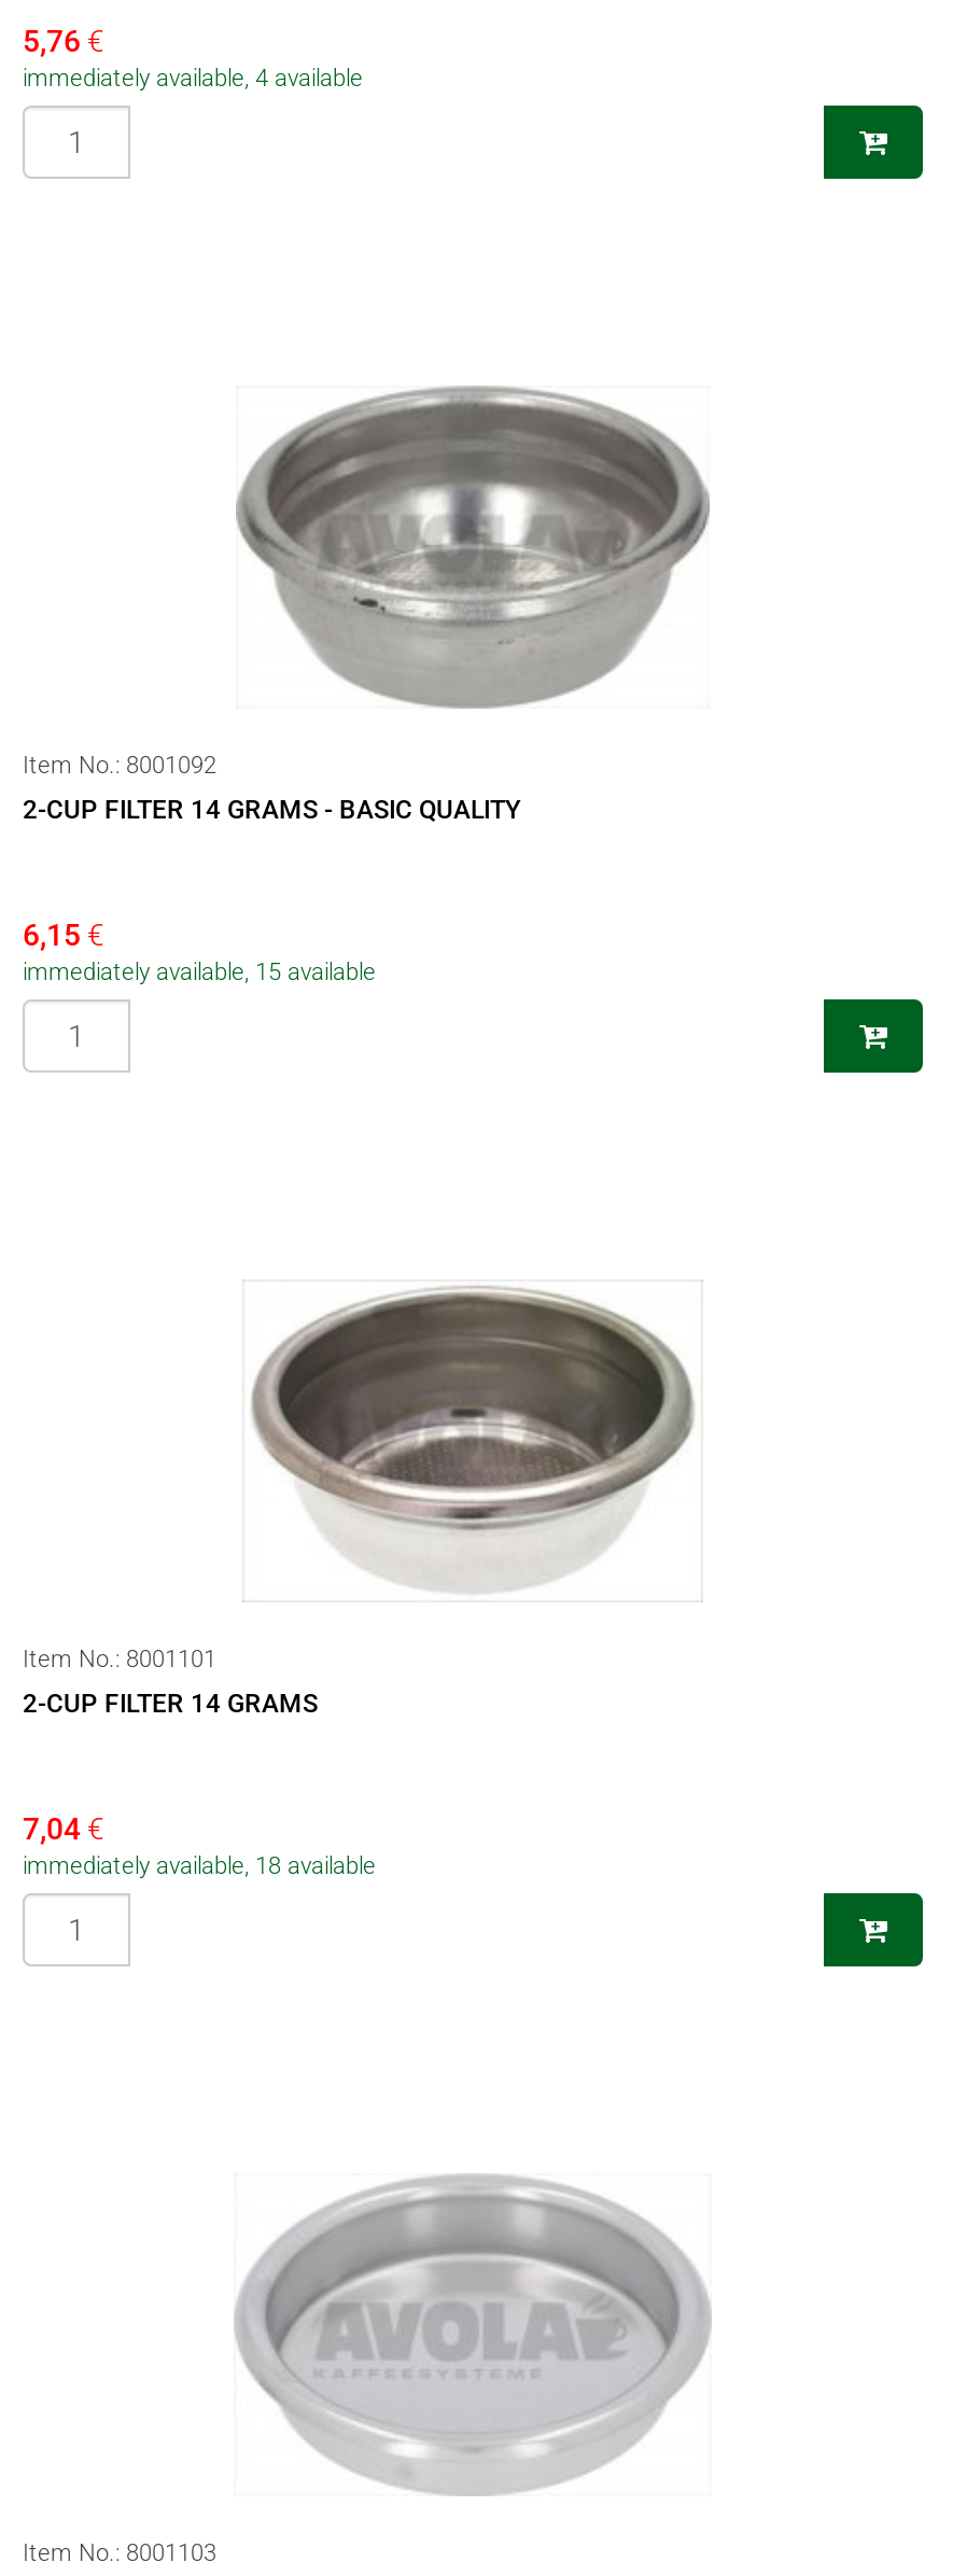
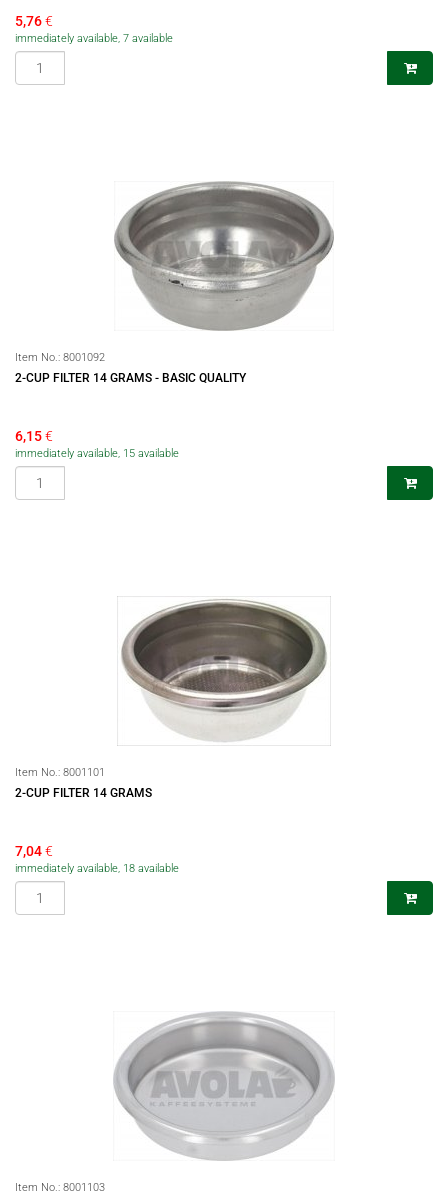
[23,65,363,93] immediately available, 4 available -> [15,32,173,45] immediately available, 7 available

